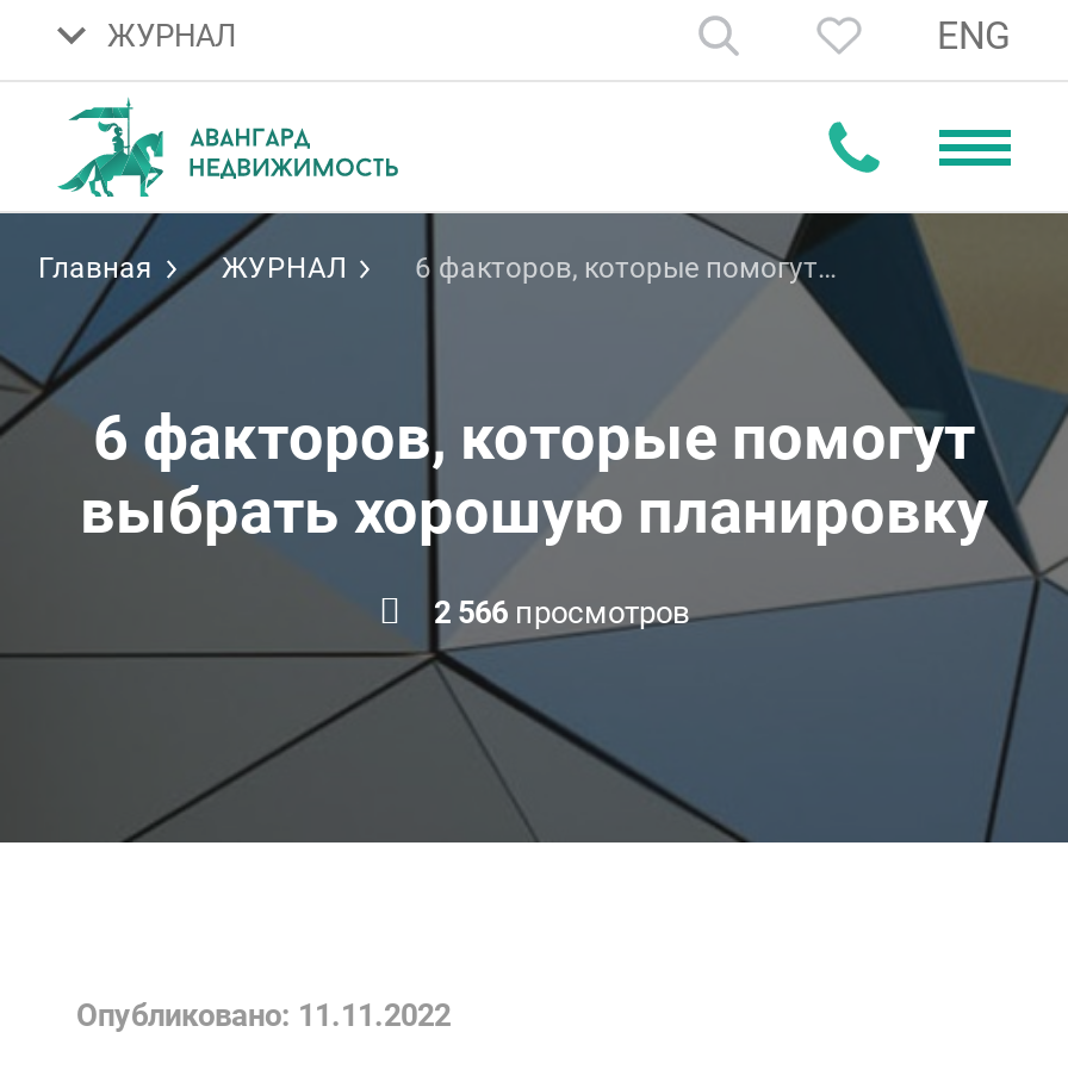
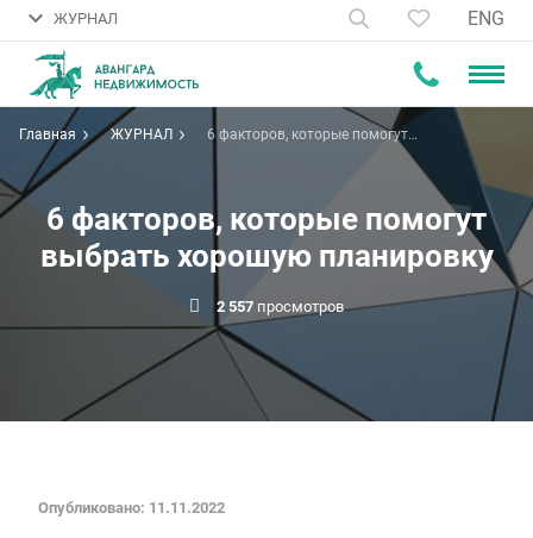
[434,595,689,630] 2 566 просмотров -> [217,298,344,315] 2 557 просмотров

